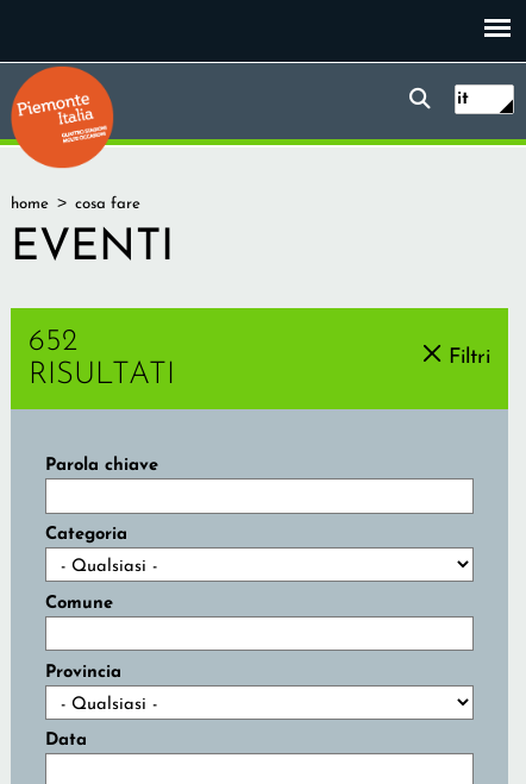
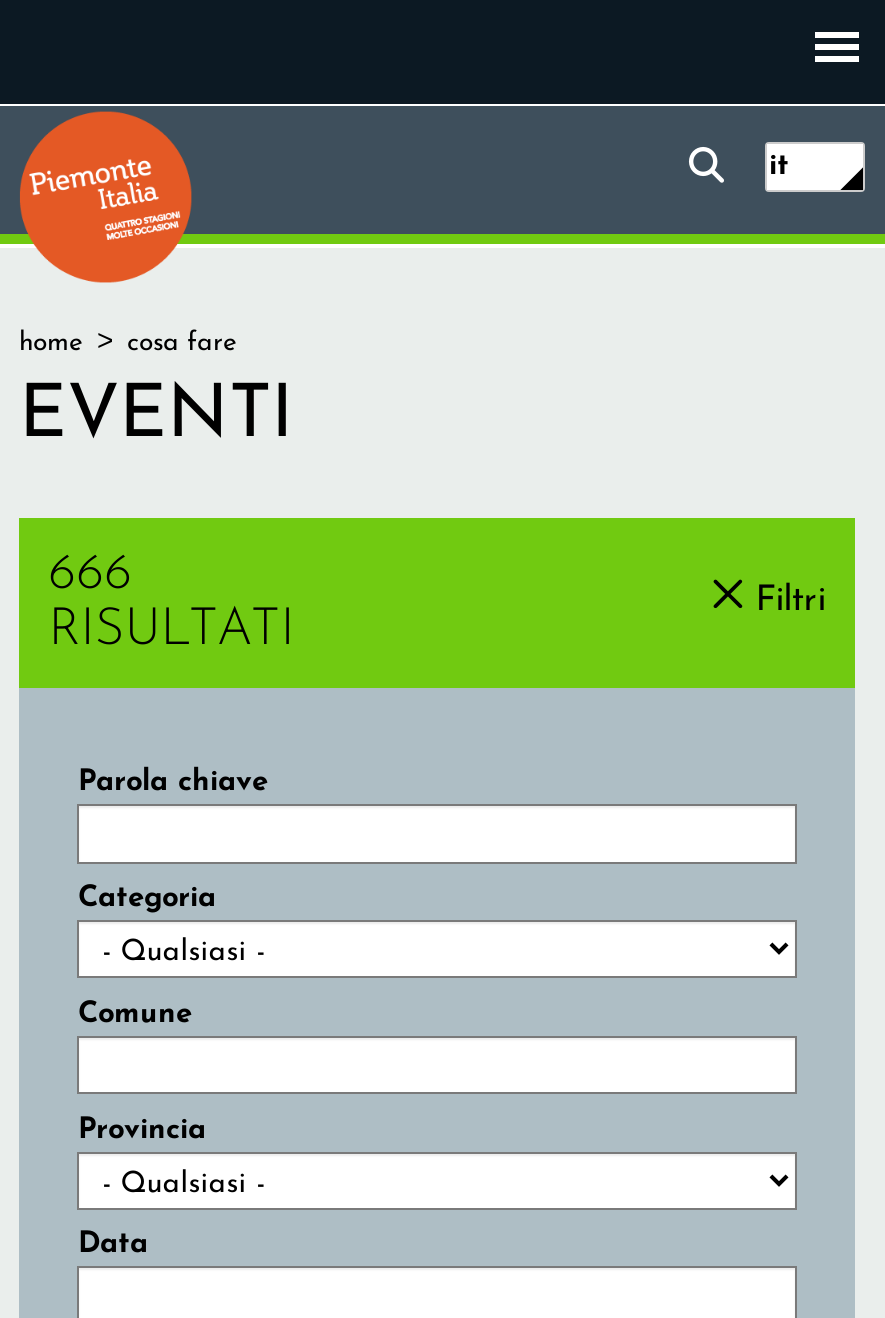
[28,327,77,357] 652 -> [48,549,132,599] 666

